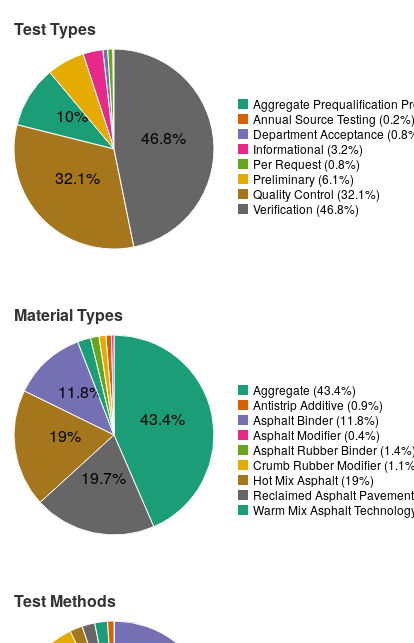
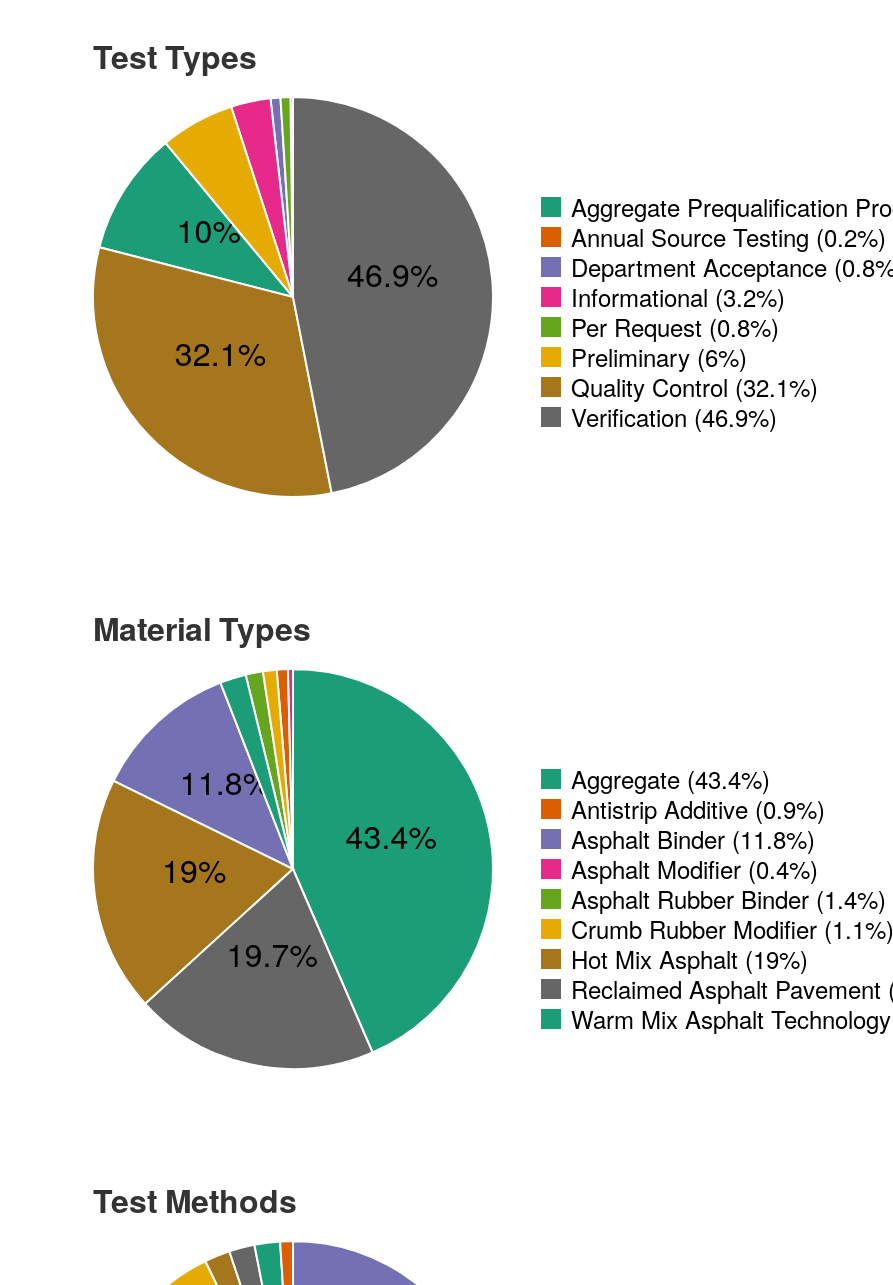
[141,126,186,149] 46.8% -> [347,250,438,296] 46.9%
[253,170,354,187] Preliminary (6.1%) -> [571,339,747,374] Preliminary (6%)
[253,200,359,217] Verification (46.8%) -> [571,399,777,434] Verification (46.9%)

